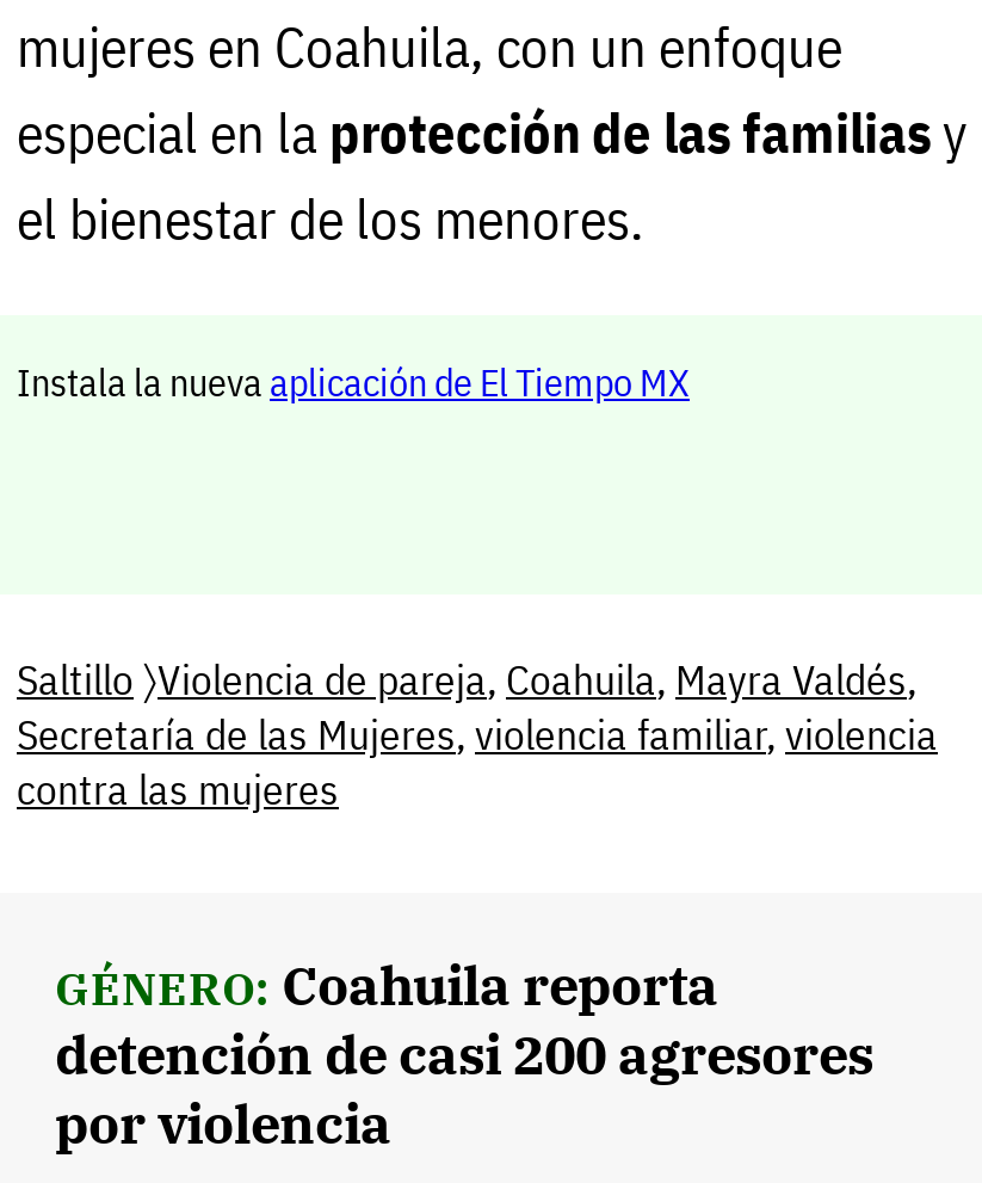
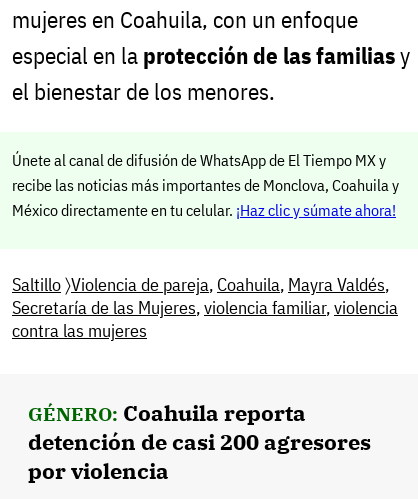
[17,359,690,407] Instala la nueva aplicación de El Tiempo MX -> [12,150,399,220] Únete al canal de difusión de WhatsApp de El Tiempo MX y | recibe las noticias más importantes de Monclova, Coahuila y | México directamente en tu celular. ¡Haz clic y súmate ahora!

